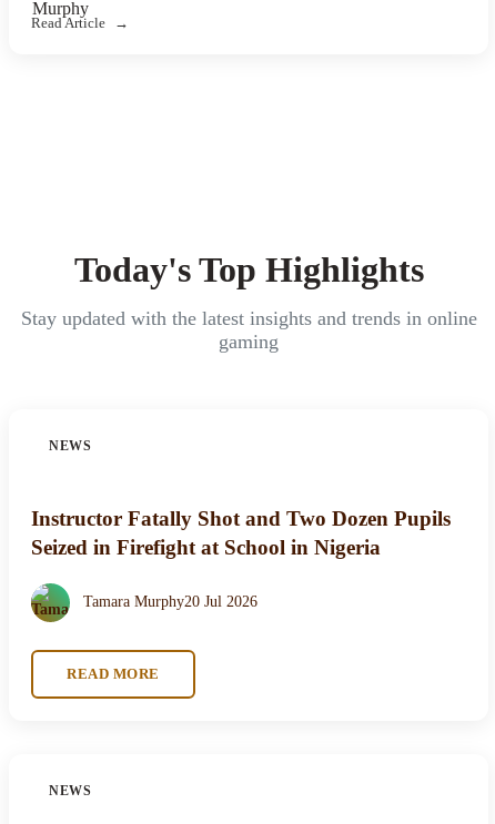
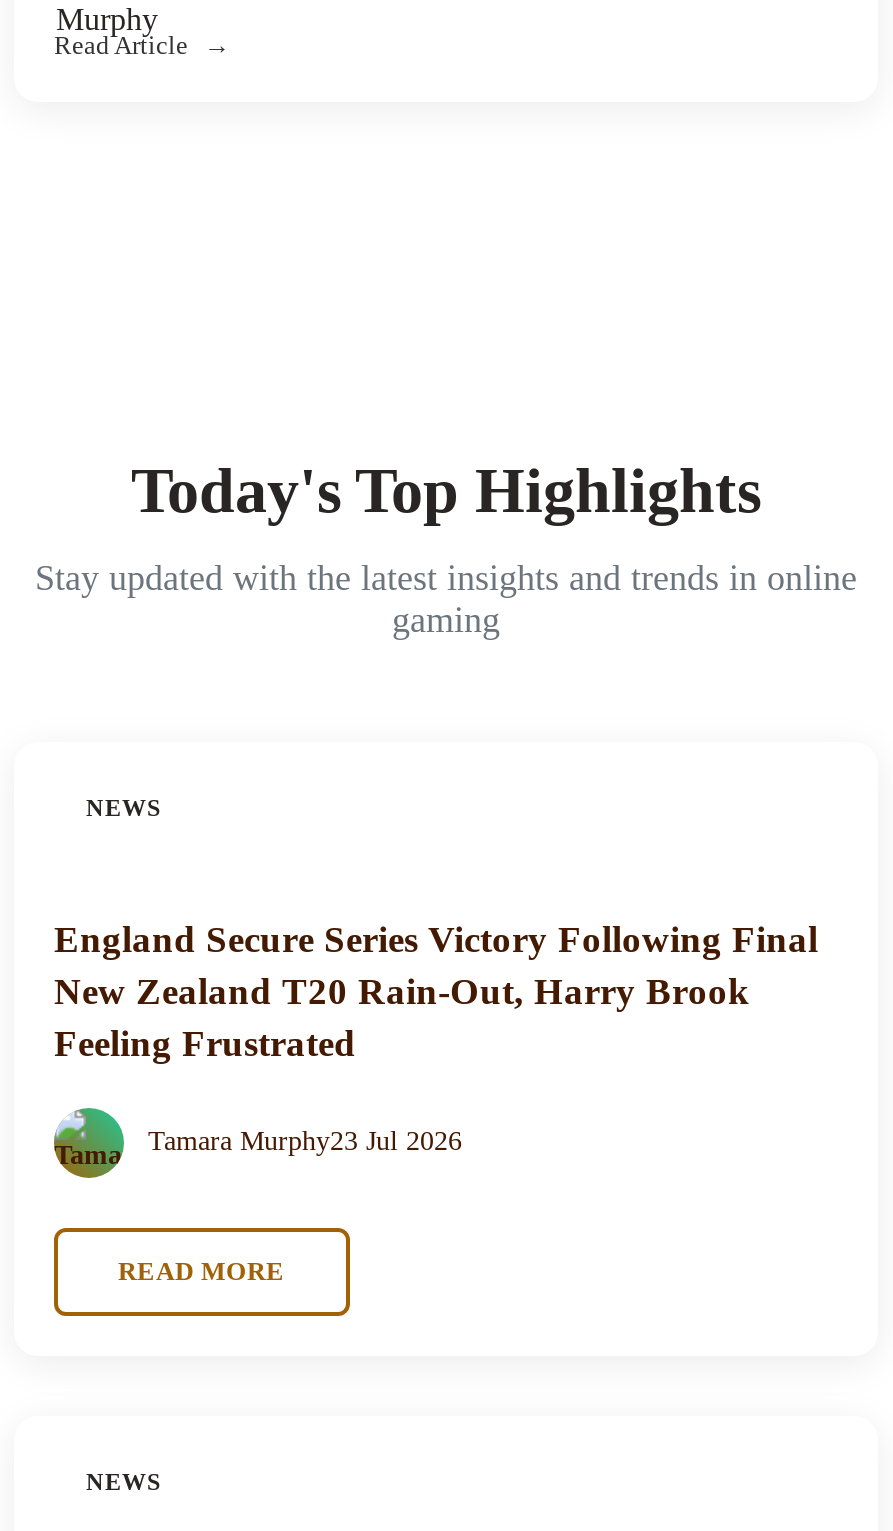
[31,507,451,559] Instructor Fatally Shot and Two Dozen Pupils | Seized in Firefight at School in Nigeria -> [54,918,818,1064] England Secure Series Victory Following Final | New Zealand T20 Rain-Out, Harry Brook | Feeling Frustrated
[83,593,257,610] Tamara Murphy20 Jul 2026 -> [148,1126,462,1156] Tamara Murphy23 Jul 2026

